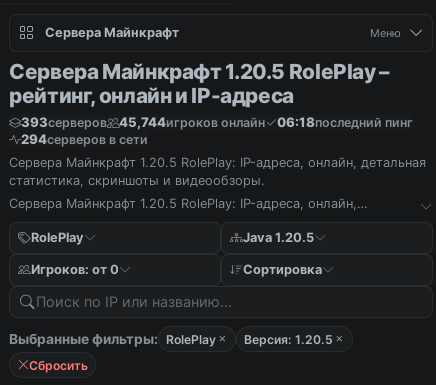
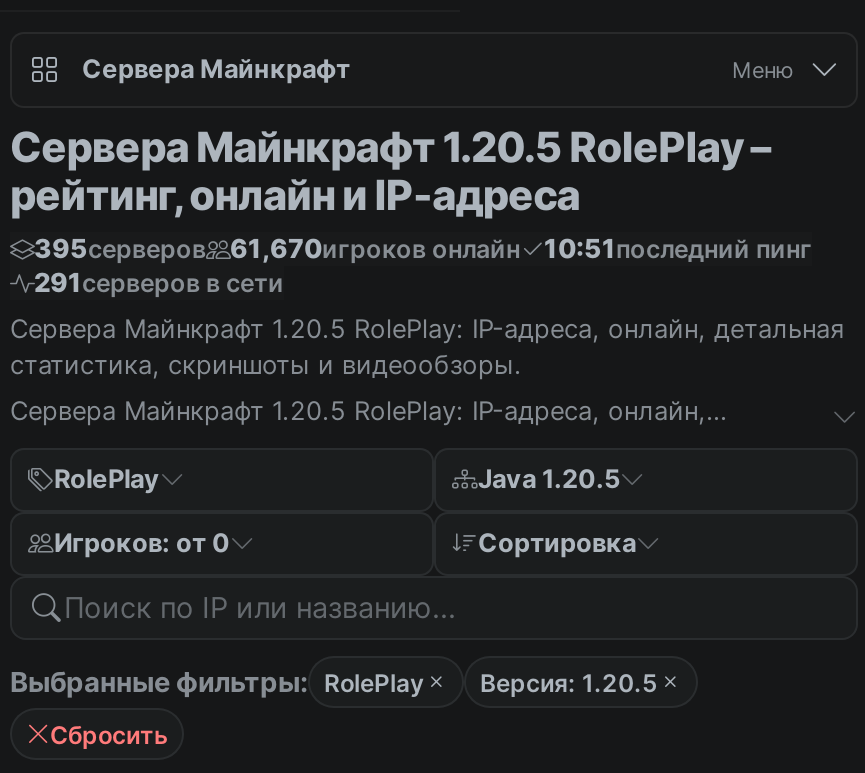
[21,114,107,130] 393серверов -> [34,232,206,264] 395серверов
[119,114,265,130] 45,744игроков онлайн -> [230,232,520,264] 61,670игроков онлайн
[277,114,413,130] 06:18 последний пинг -> [544,232,812,264] 10:51 последний пинг
[21,131,148,147] 294серверов в сети -> [34,266,284,298] 291серверов в сети

